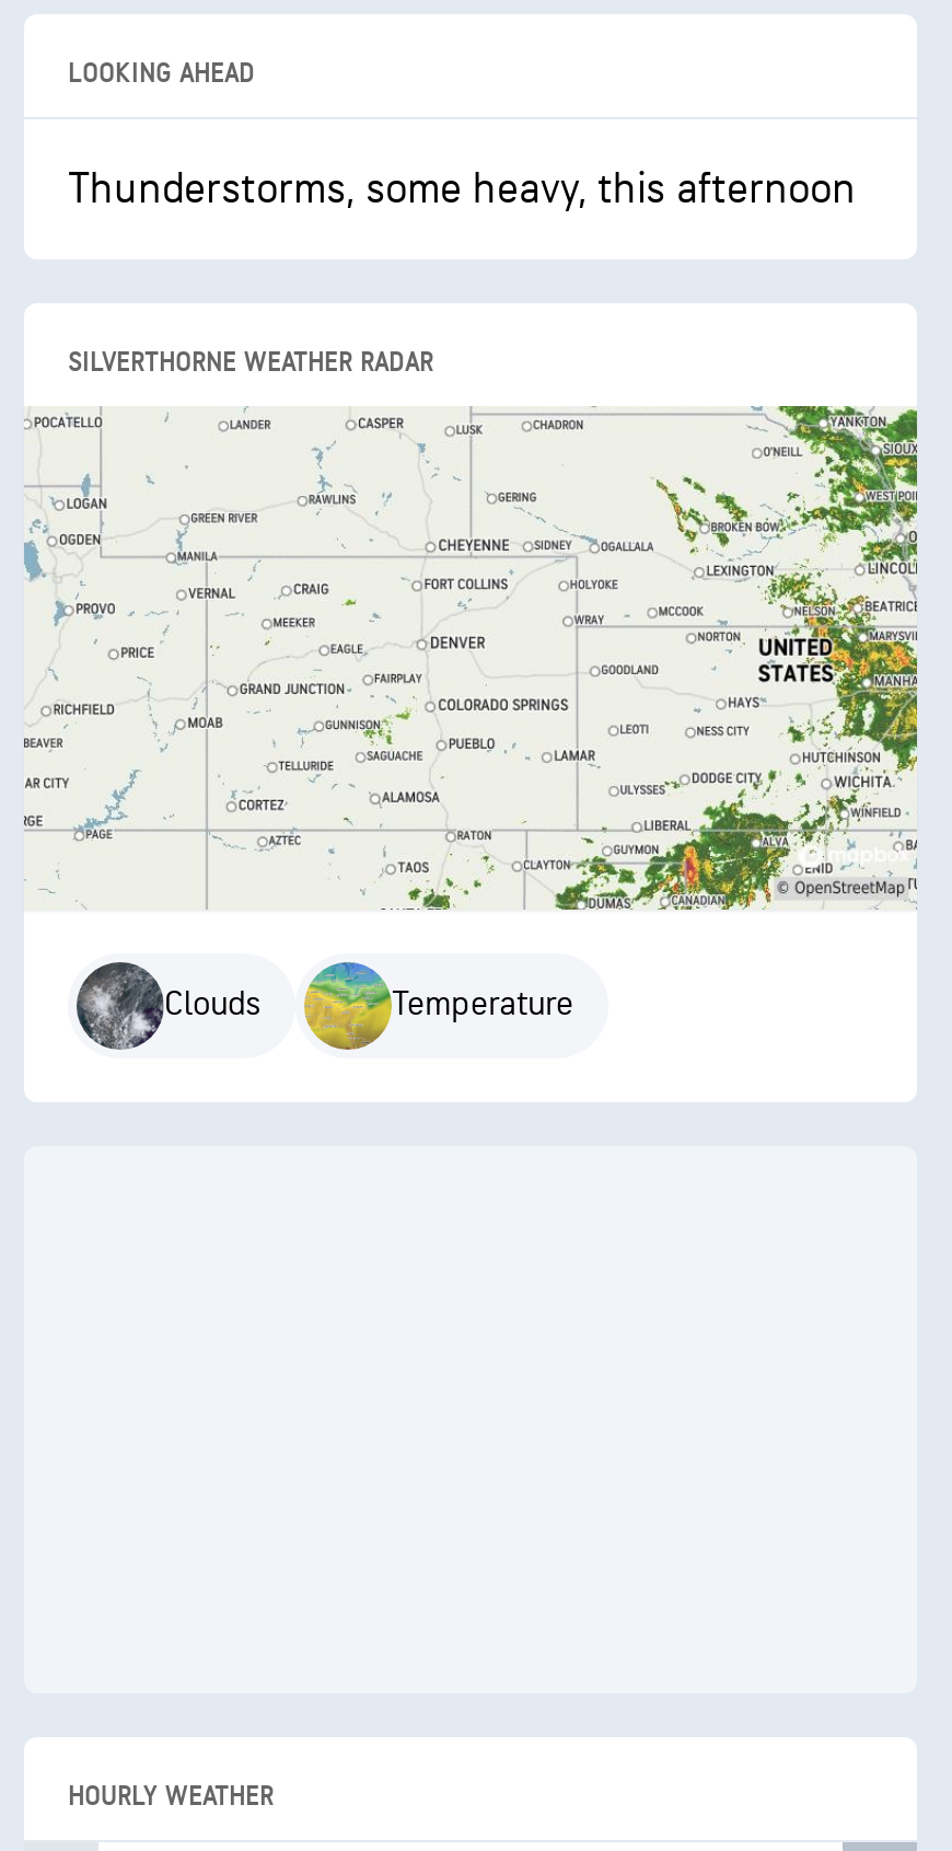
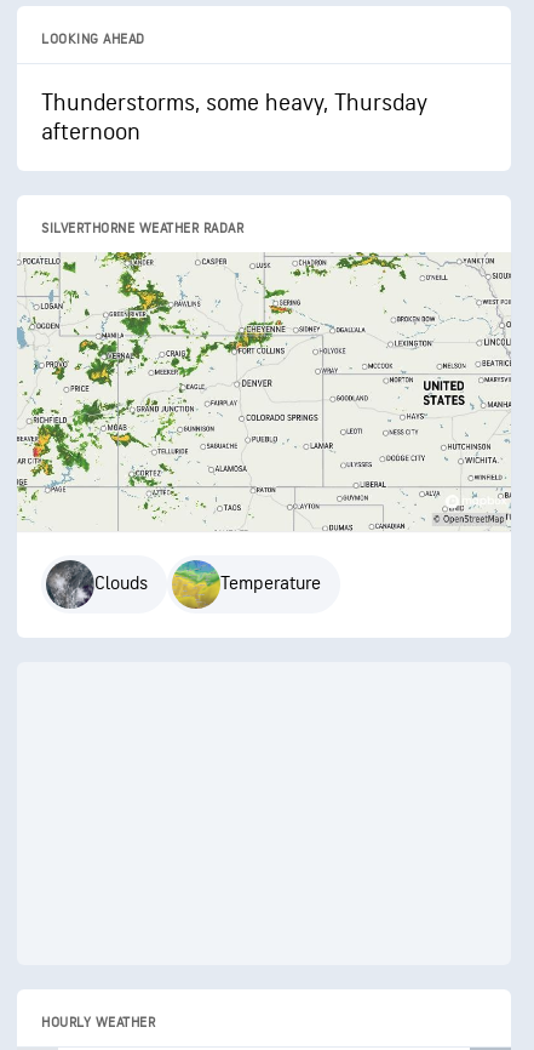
[68,163,856,216] Thunderstorms, some heavy, this afternoon -> [41,89,427,147] Thunderstorms, some heavy, Thursday | afternoon
[26,404,919,912] [image] -> [17,251,511,531] [image]

